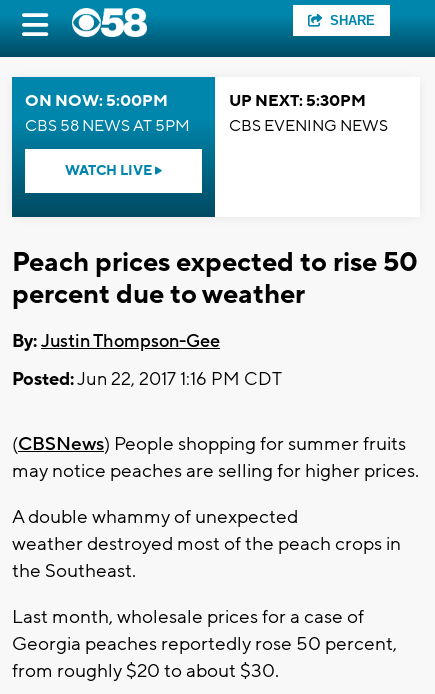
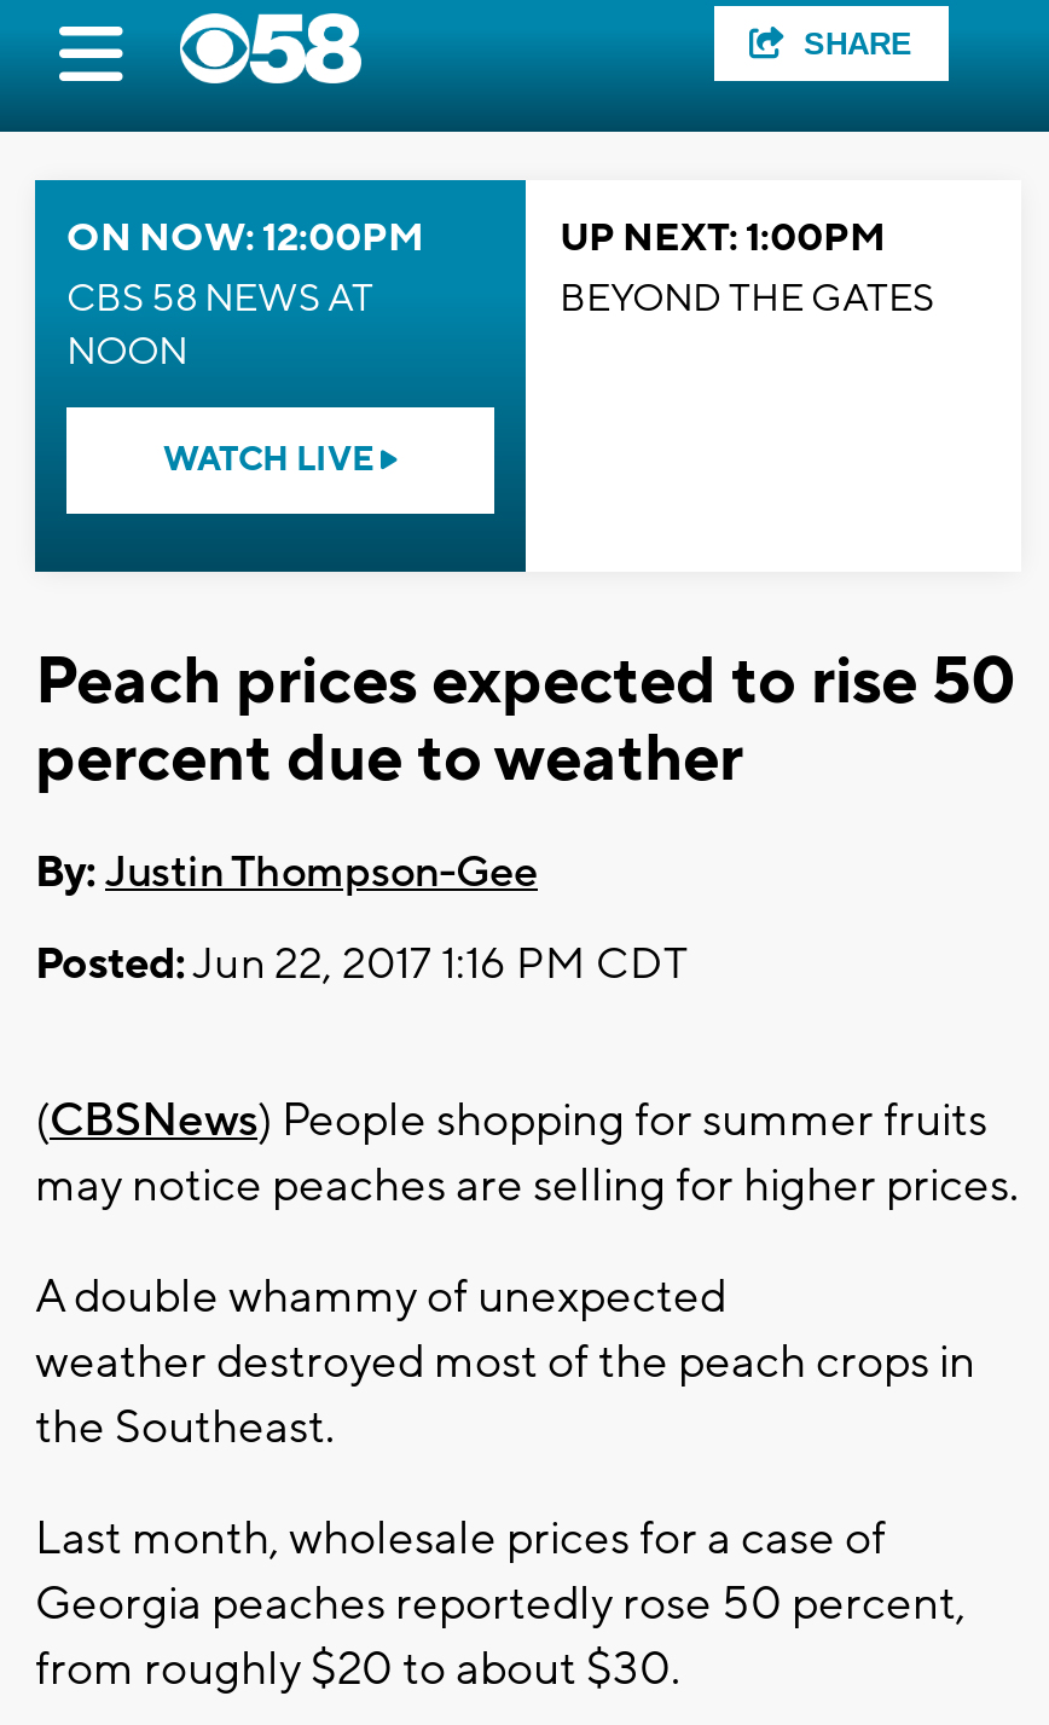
[25,91,190,136] ON NOW: 5:00PM | CBS 58 NEWS AT 5PM -> [66,214,424,376] ON NOW: 12:00PM | CBS 58 NEWS AT | NOON
[229,91,388,136] UP NEXT: 5:30PM | CBS EVENING NEWS -> [560,214,934,323] UP NEXT: 1:00PM | BEYOND THE GATES

